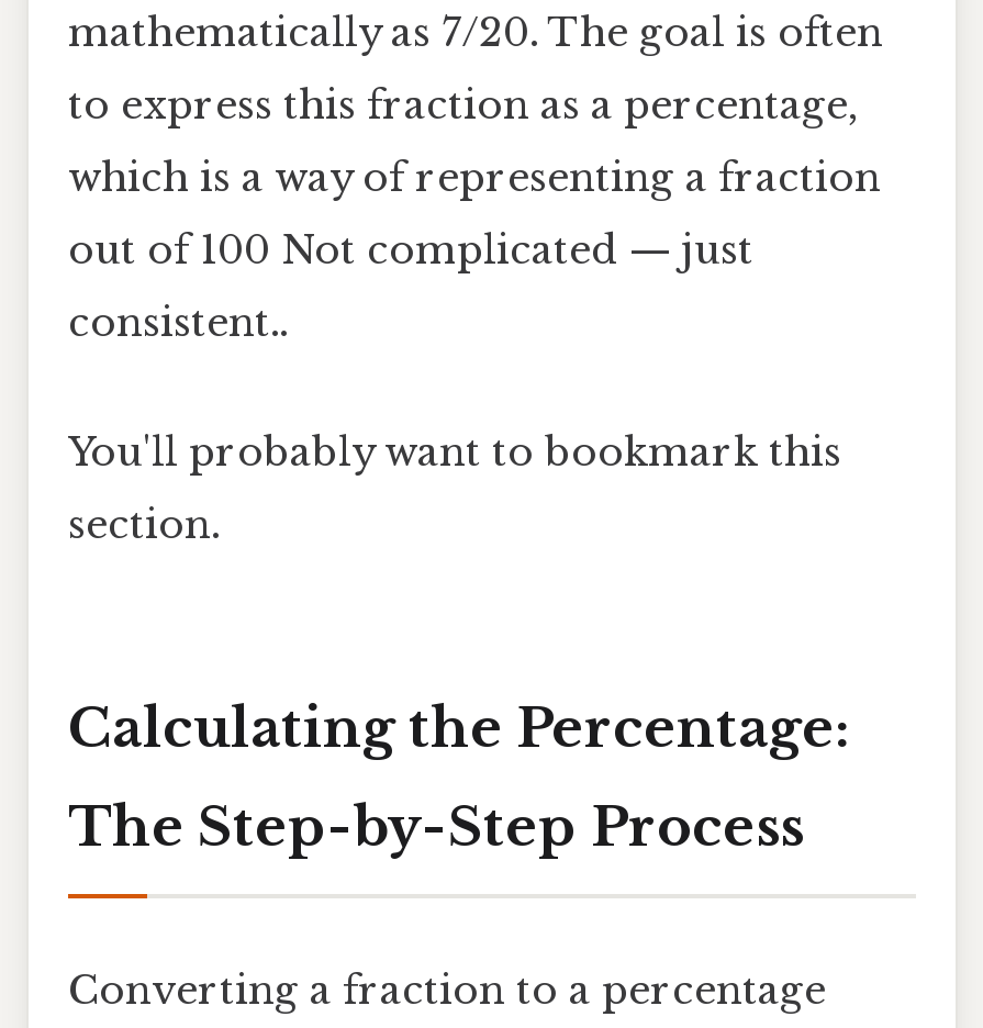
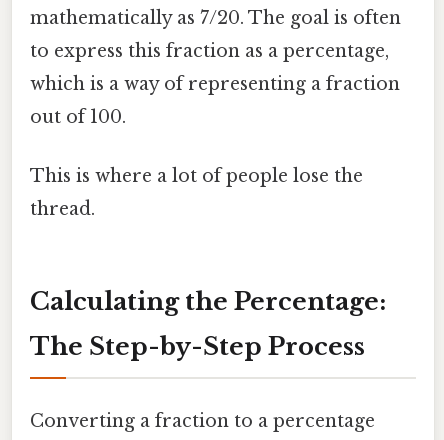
[68,227,841,550] out of 100 Not complicated — just | consistent.. | You'll probably want to bookmark this | section. -> [30,106,363,220] out of 100. | This is where a lot of people lose the | thread.

